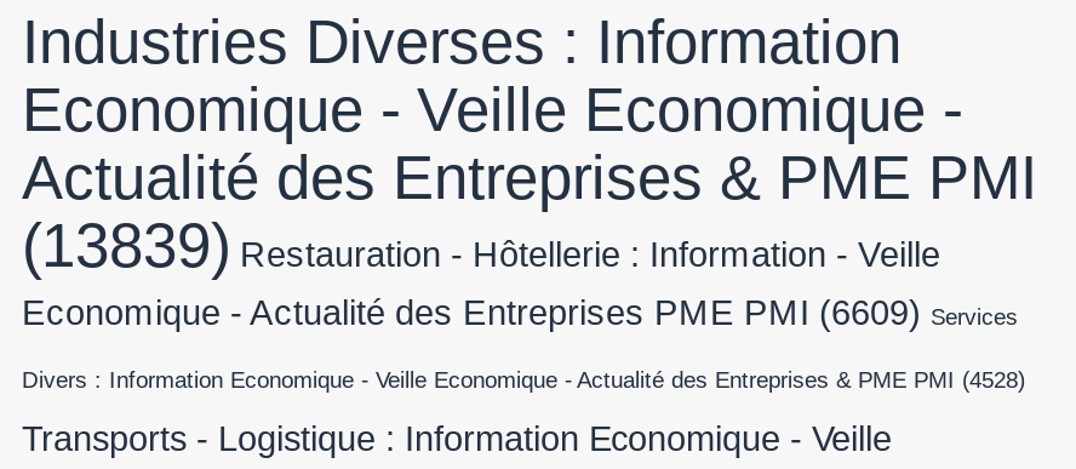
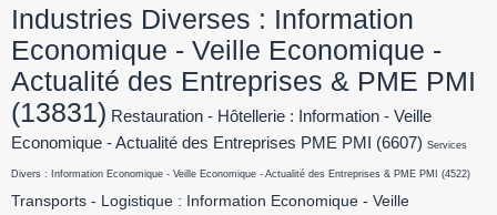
[22,212,940,279] (13839) Restauration - Hôtellerie : Information - Veille -> [11,97,432,128] (13831) Restauration - Hôtellerie : Information - Veille
[22,294,1018,333] Economique - Actualité des Entreprises PME PMI (6609) Services -> [11,134,467,152] Economique - Actualité des Entreprises PME PMI (6607) Services
[22,369,1025,393] Divers : Information Economique - Veille Economique - Actualité des Entreprises & PME PMI (4528) -> [11,169,470,180] Divers : Information Economique - Veille Economique - Actualité des Entreprises & PME PMI (4522)

